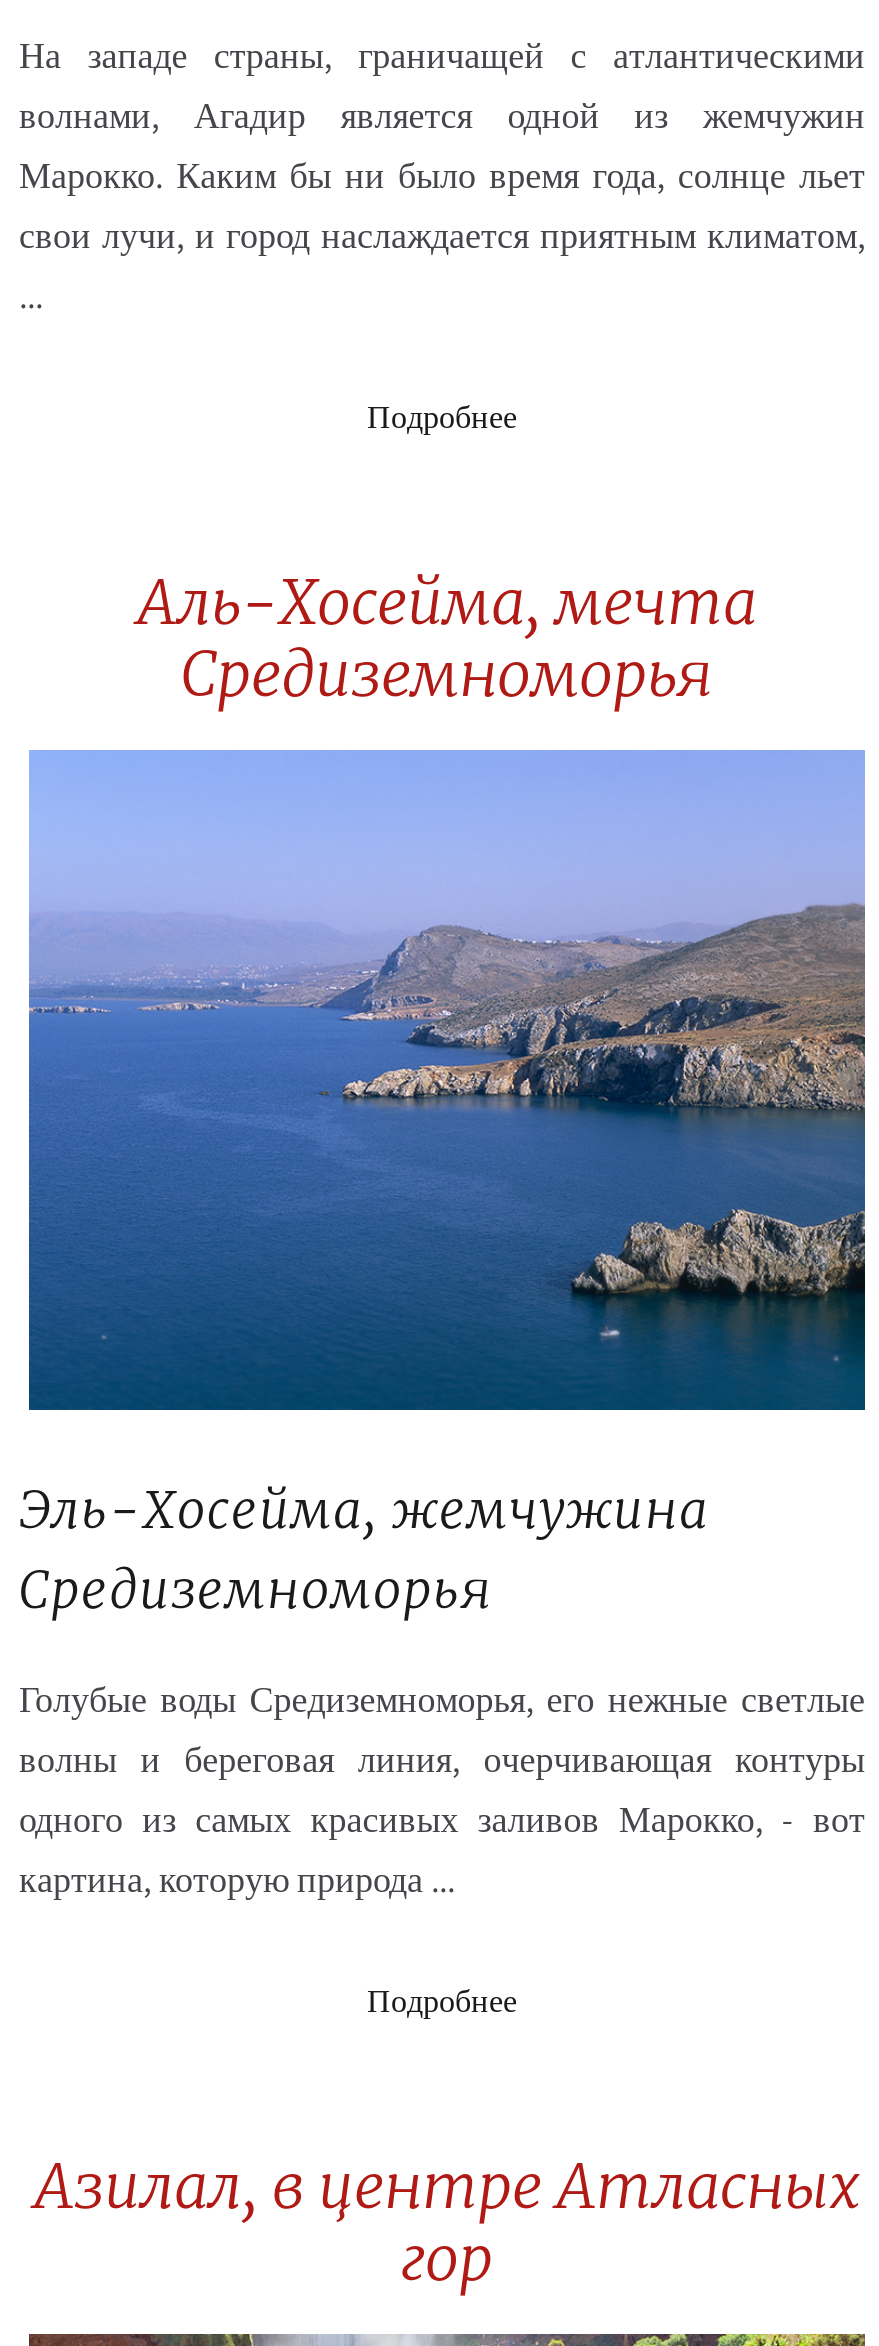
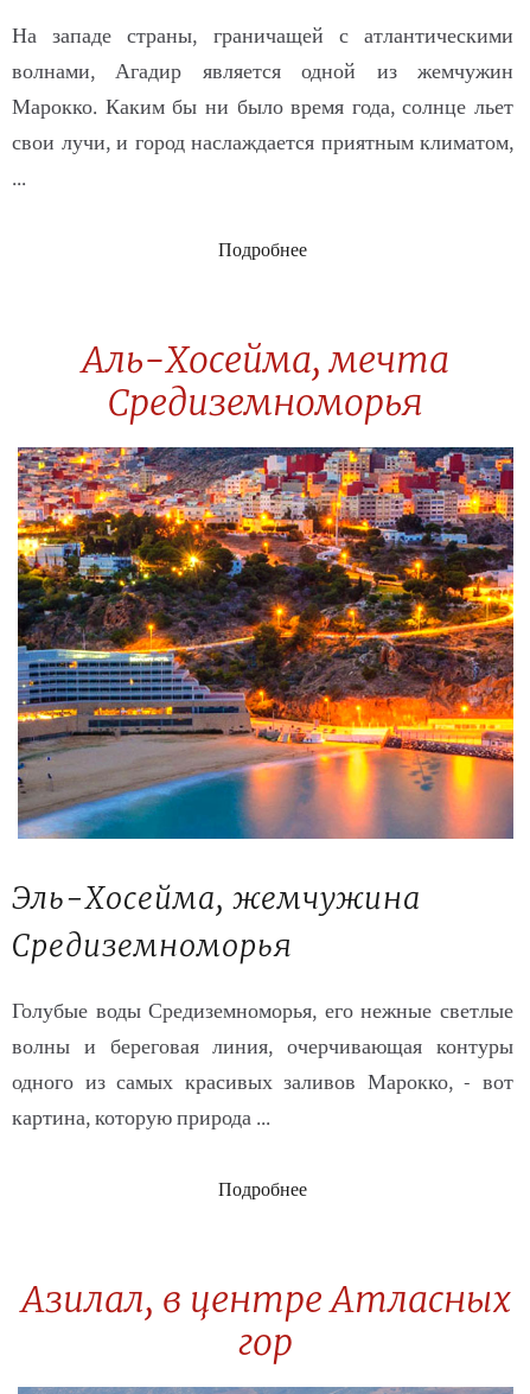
[27,748,867,1412] [image] -> [17,446,515,840] [image]

